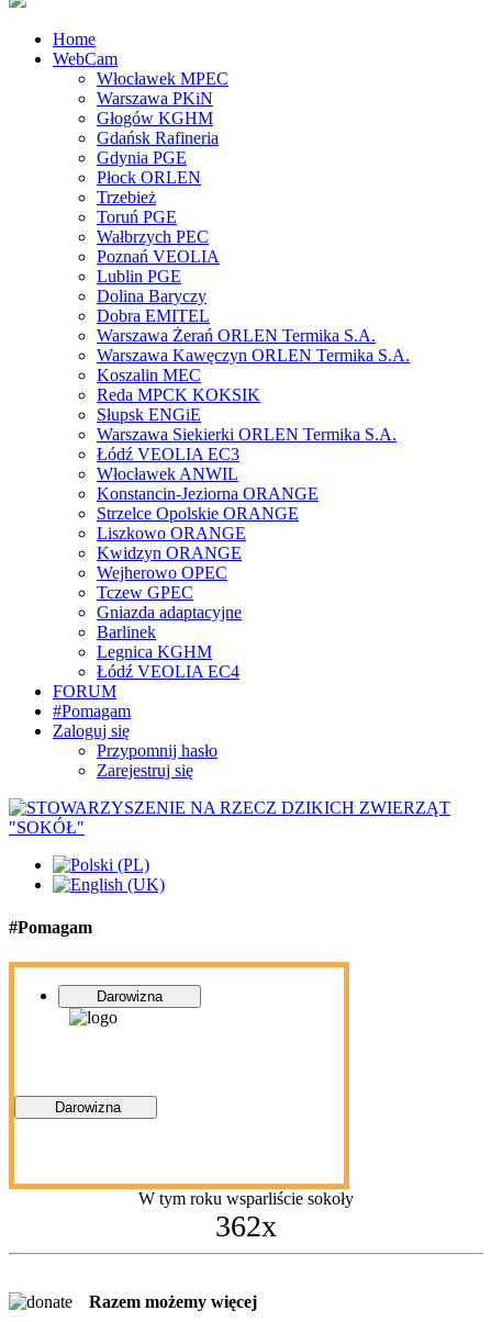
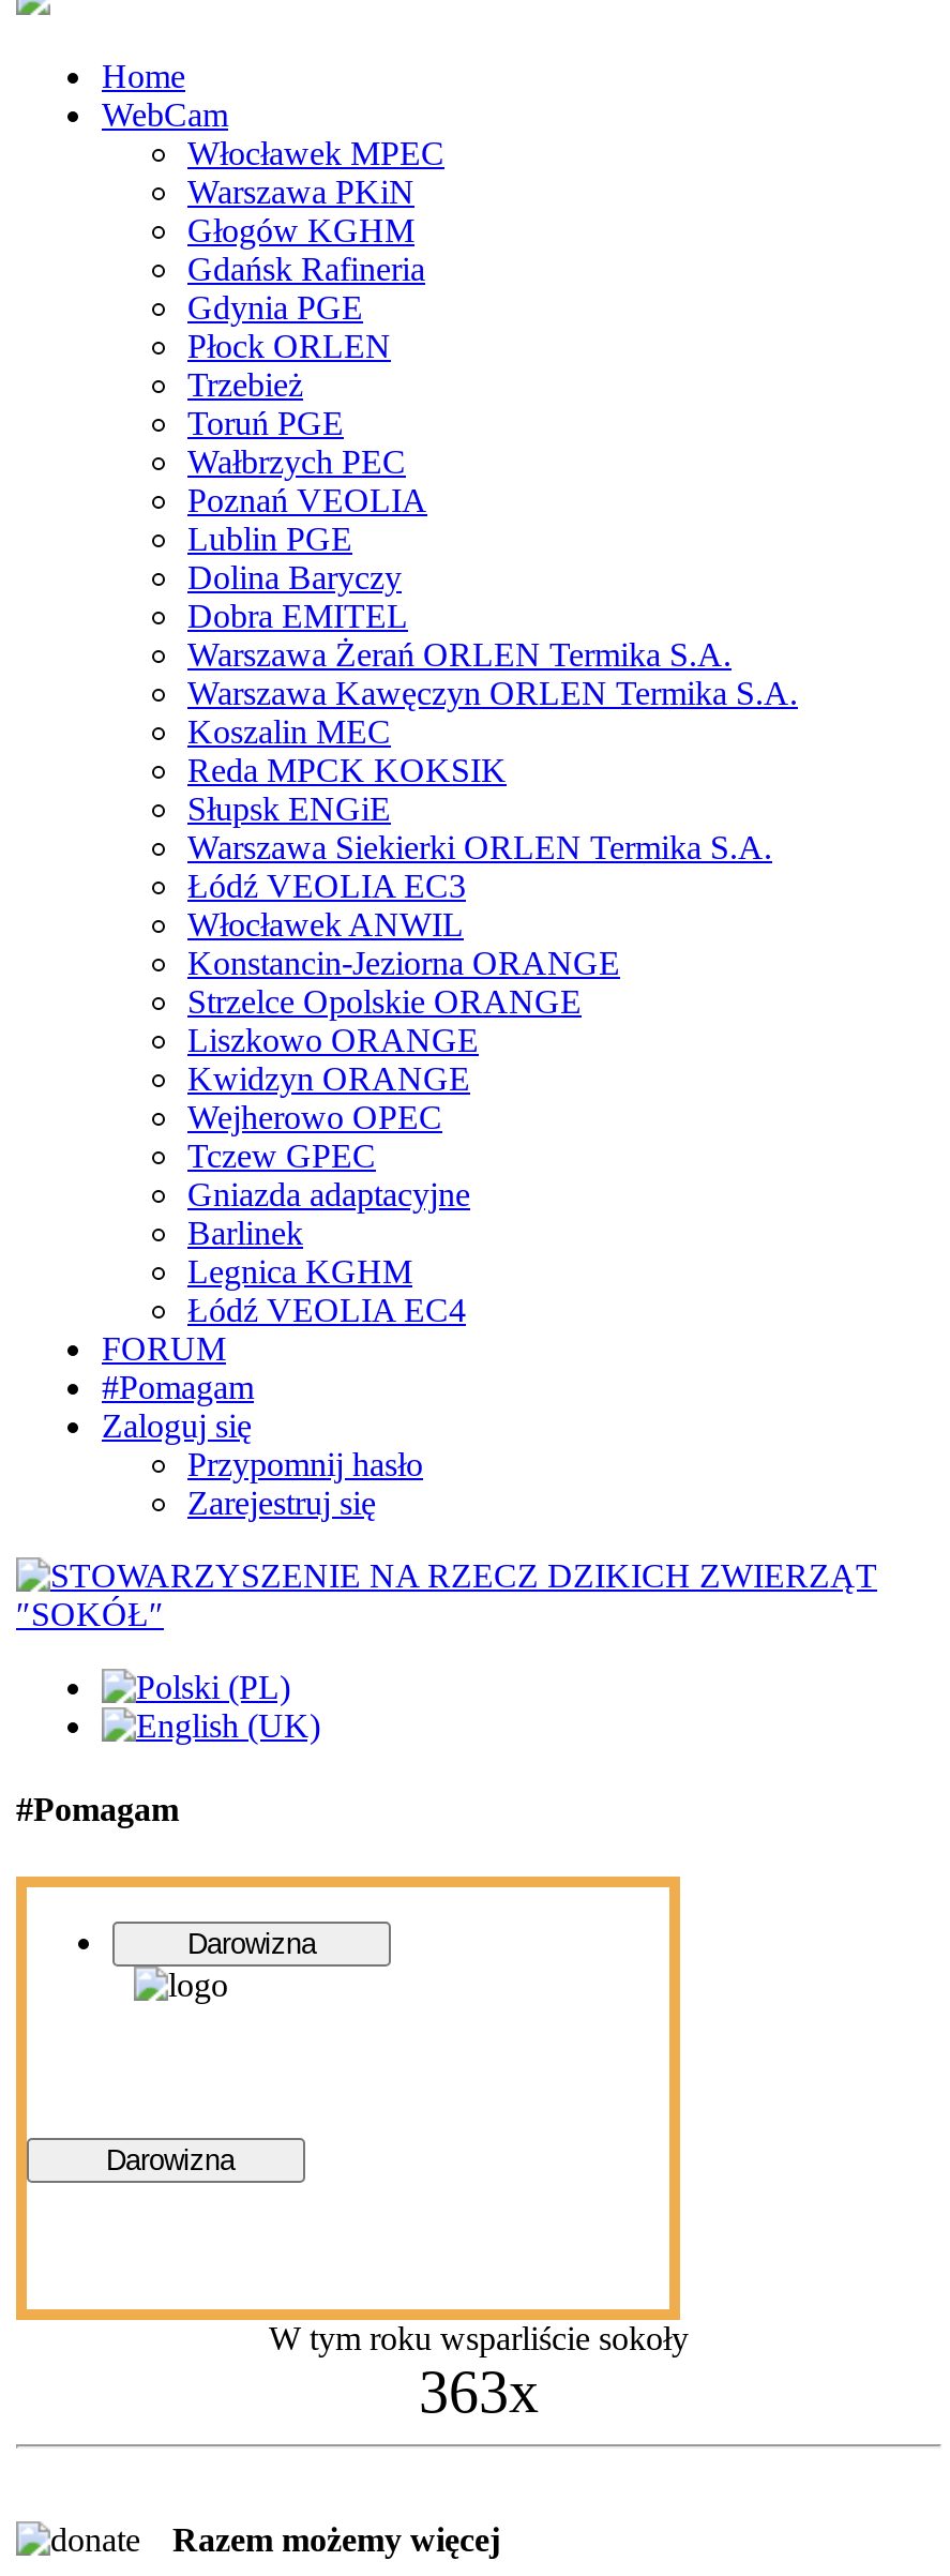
[215,1208,277,1242] 362x -> [419,2357,539,2424] 363x

